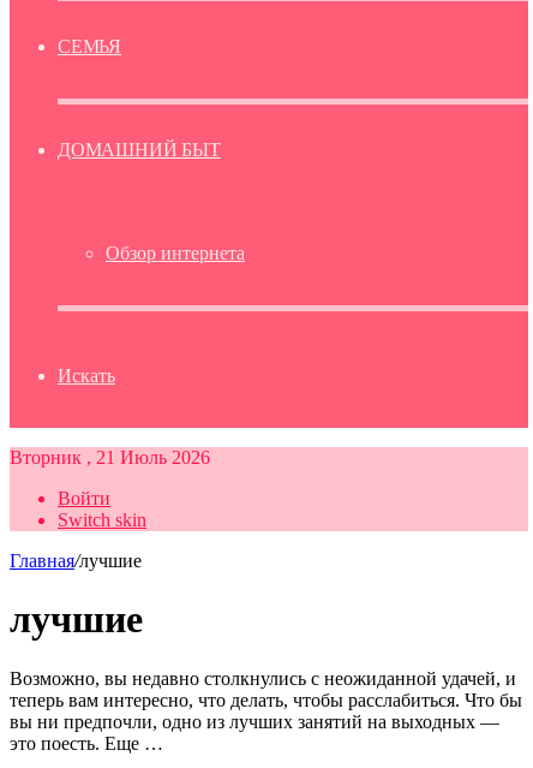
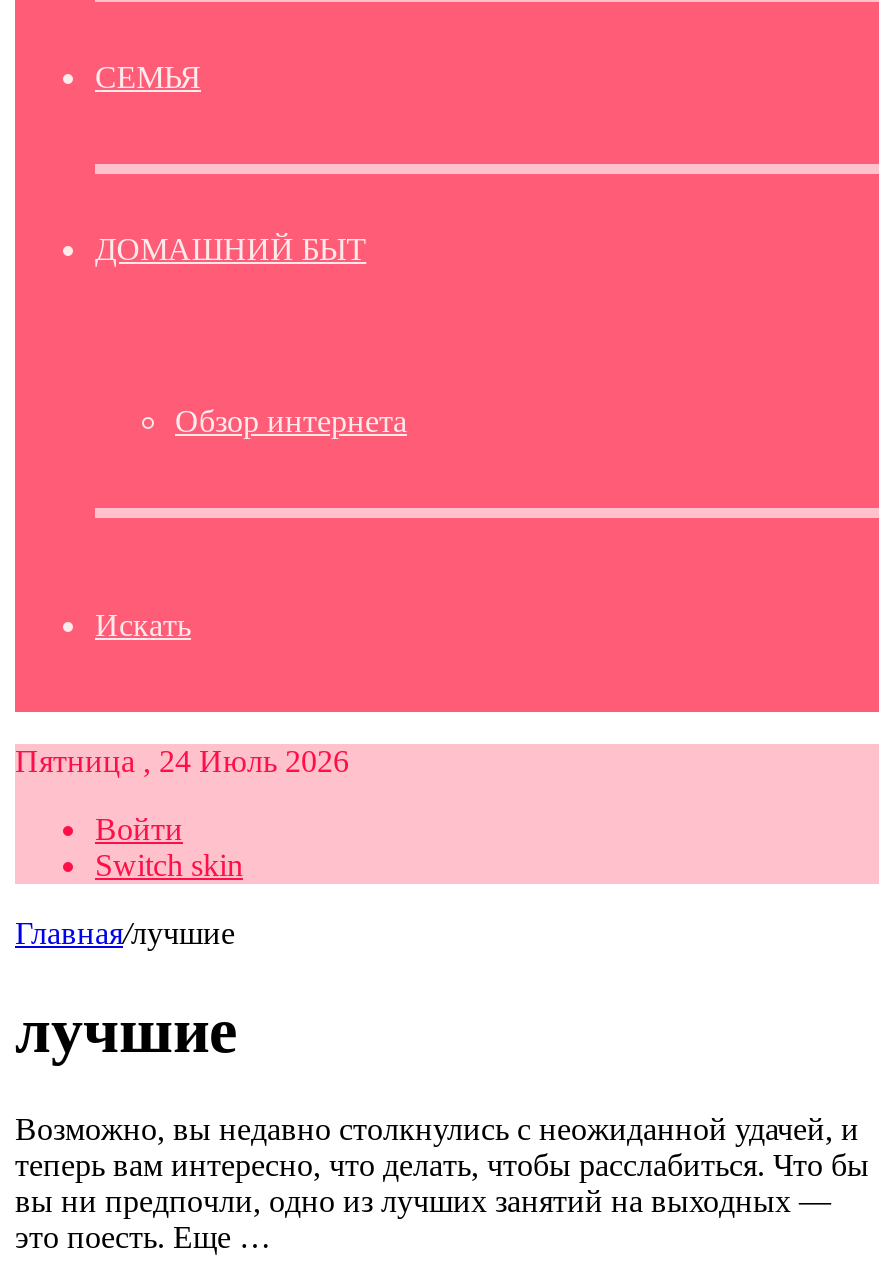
[10,447,210,468] Вторник , 21 Июль 2026 -> [15,744,349,778] Пятница , 24 Июль 2026

